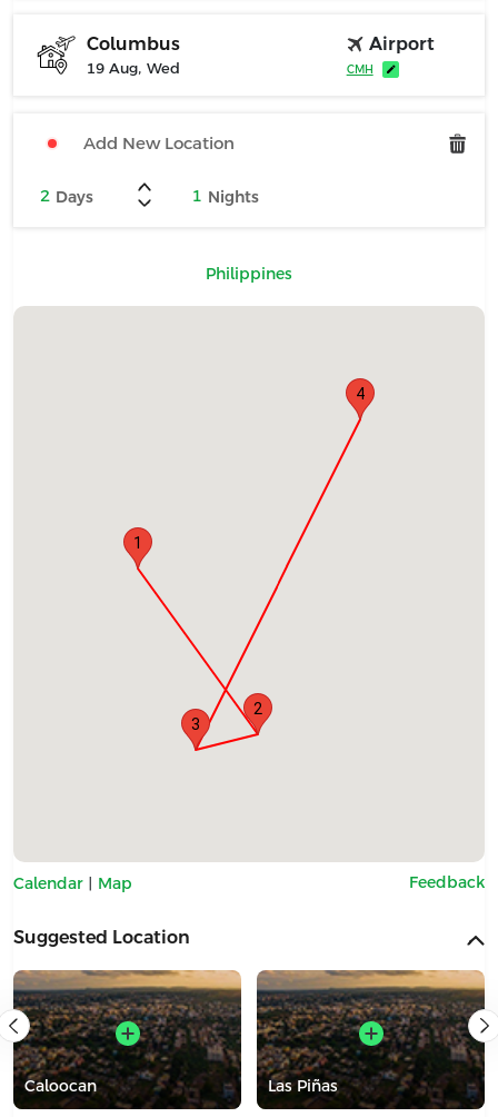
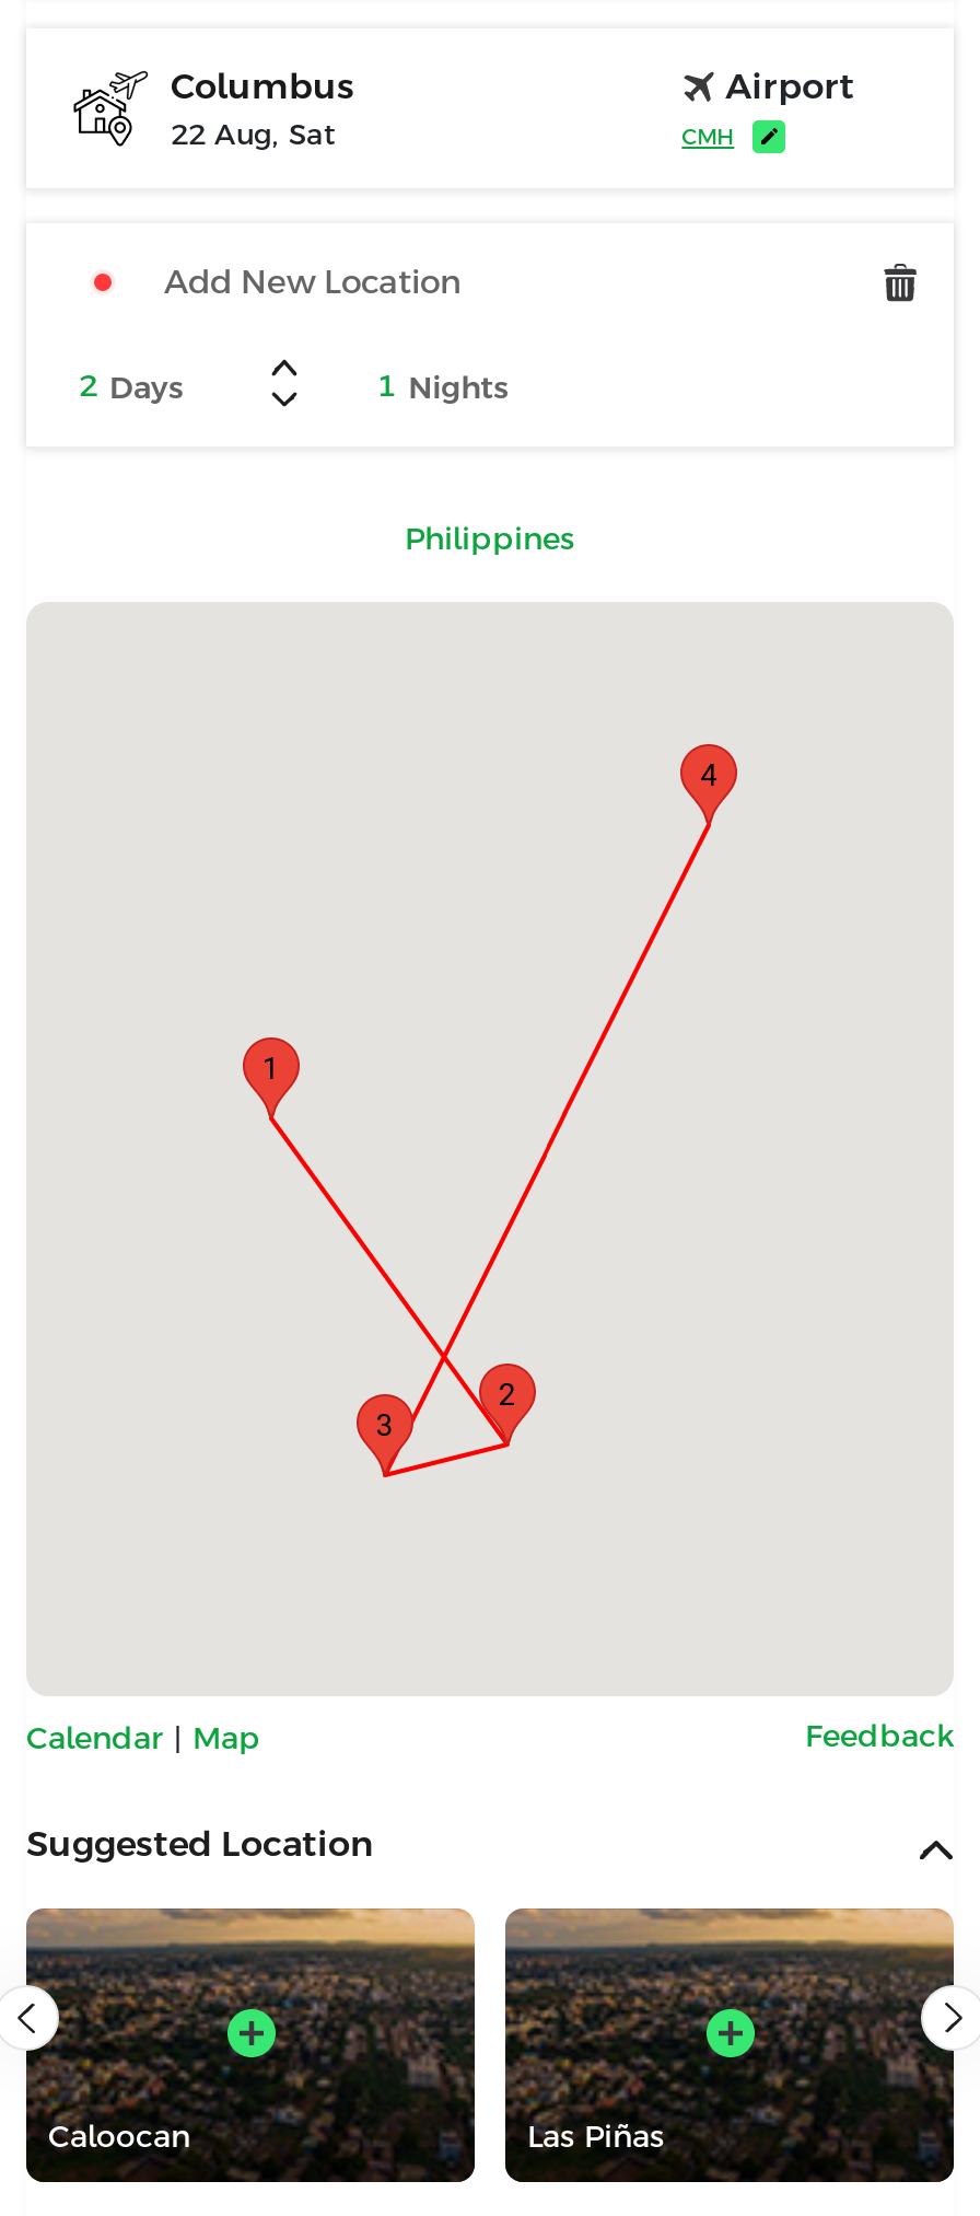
[87,60,180,77] 19 Aug, Wed -> [171,118,335,151] 22 Aug, Sat

